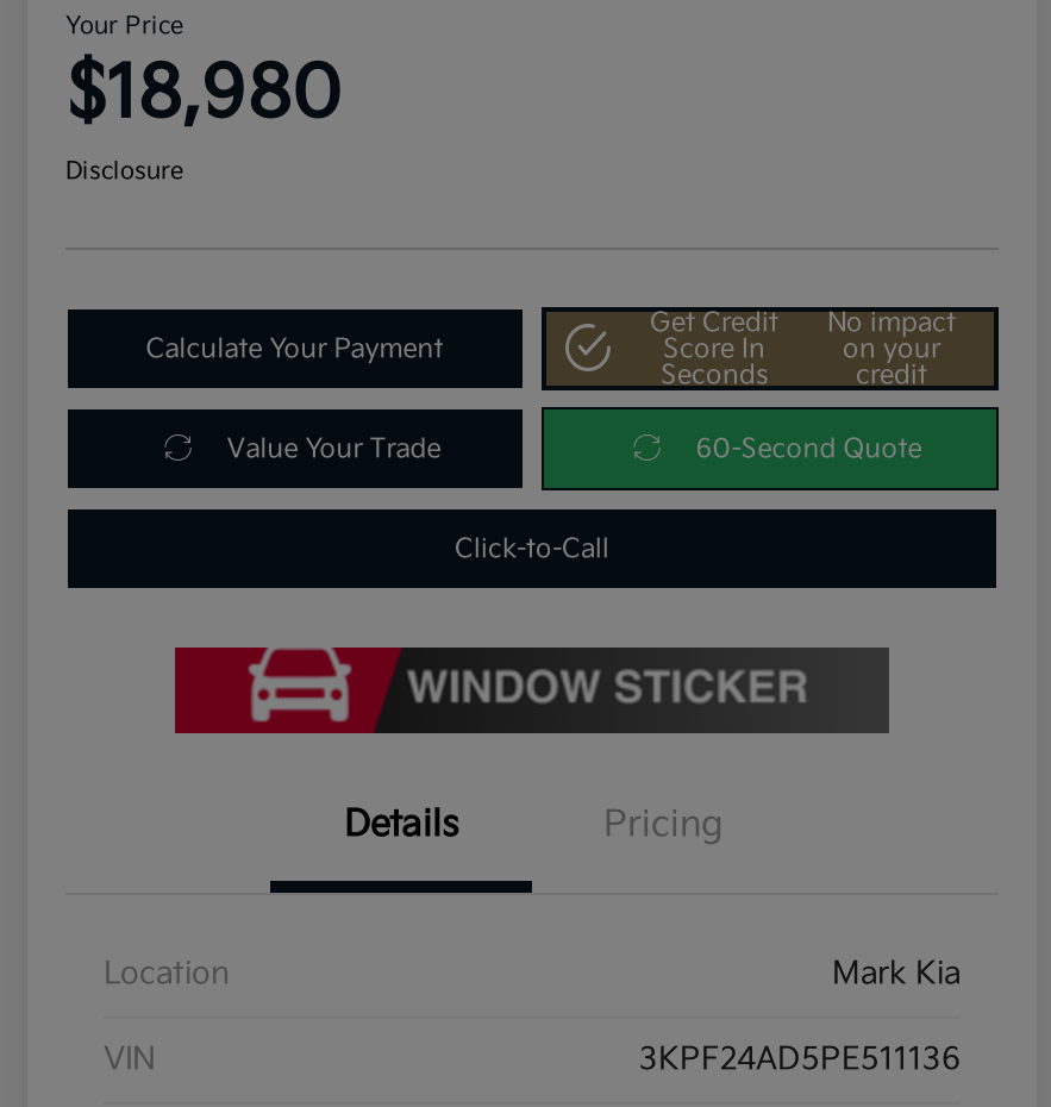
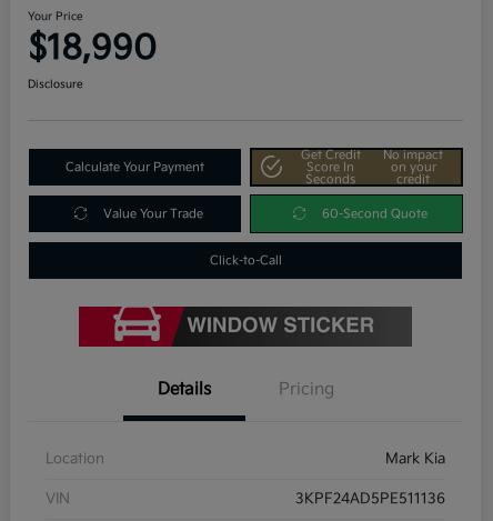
[65,51,342,137] $18,980 -> [28,28,157,68] $18,990

